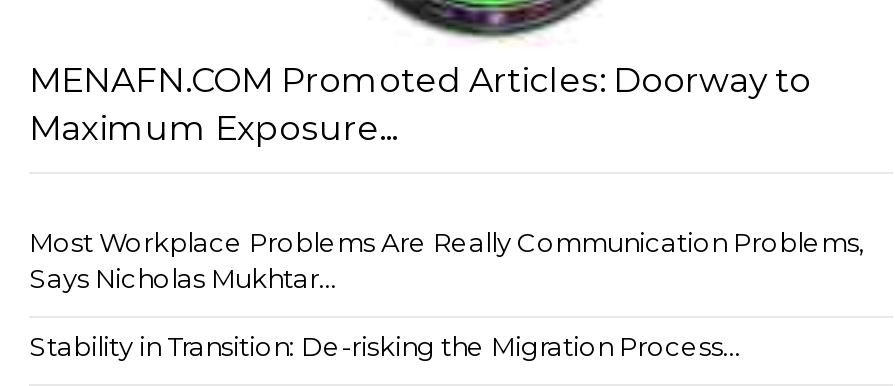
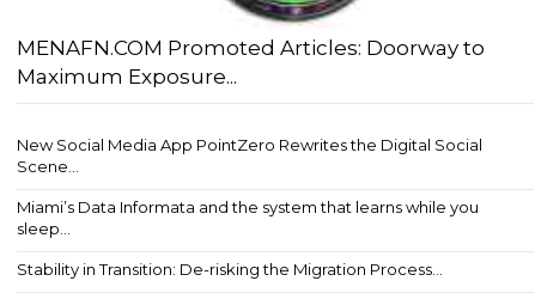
[29,226,865,294] Most Workplace Problems Are Really Communication Problems, | Says Nicholas Mukhtar... -> [17,135,482,238] New Social Media App PointZero Rewrites the Digital Social | Scene... | Miami’s Data Informata and the system that learns while you | sleep...

